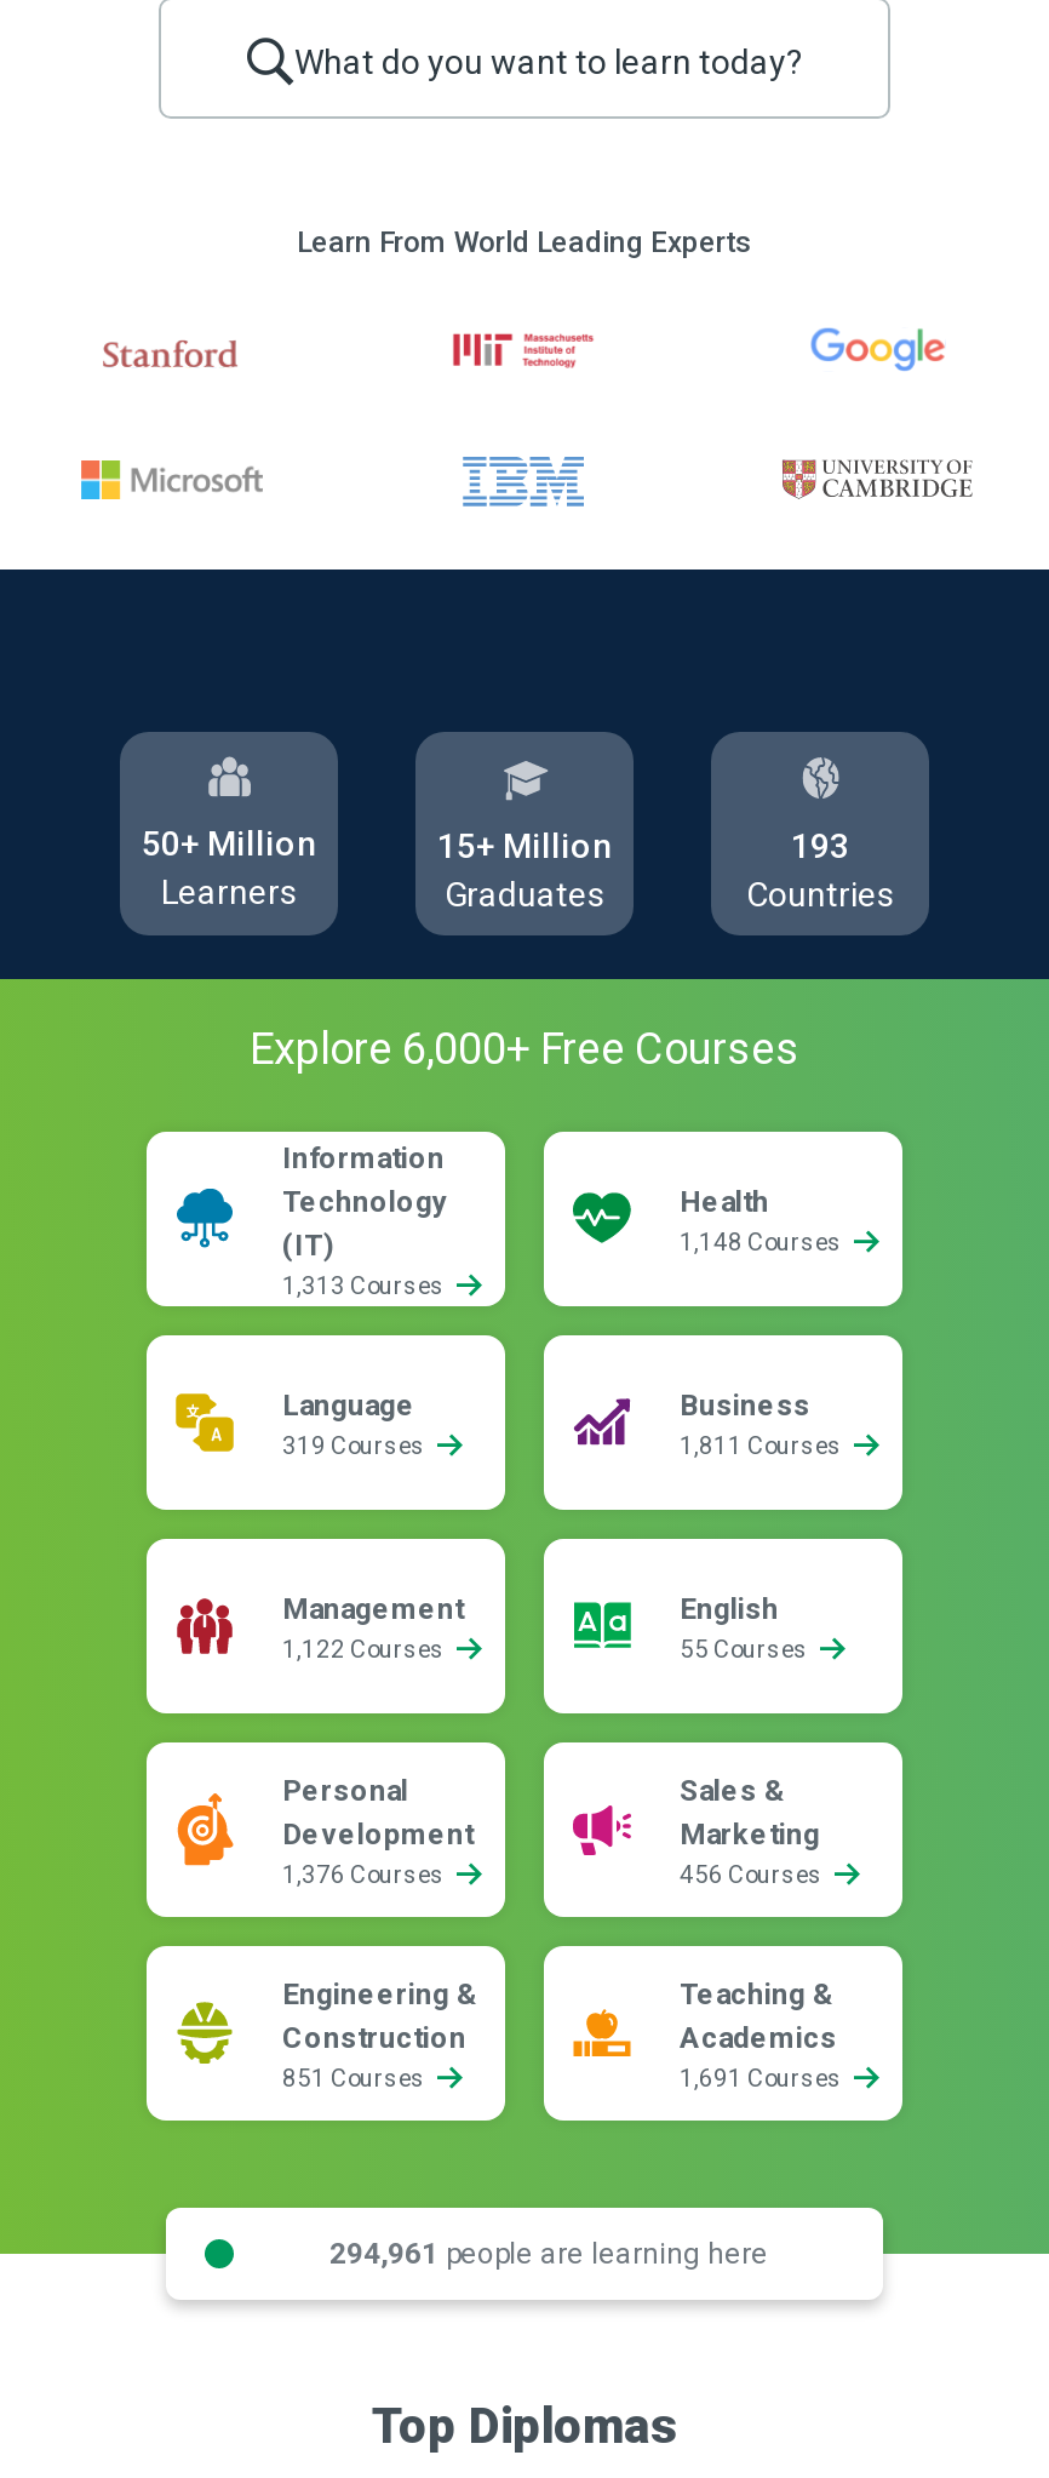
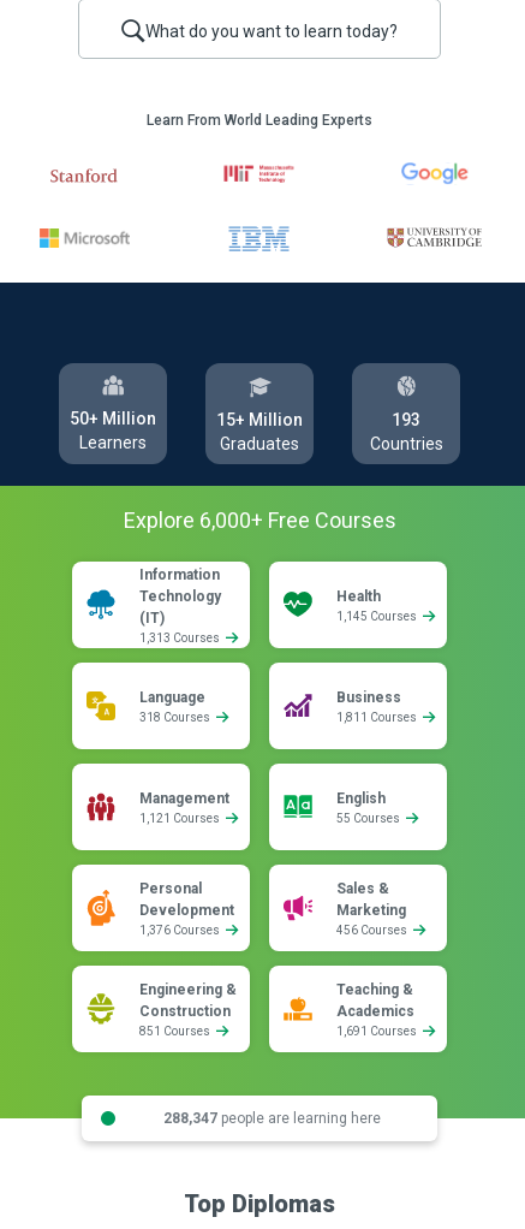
[680,1229,847,1255] 1,148 Courses -> [336,610,419,623] 1,145 Courses
[282,1432,430,1459] 319 Courses -> [139,711,213,724] 318 Courses
[282,1636,449,1663] 1,122 Courses -> [139,812,222,825] 1,121 Courses
[329,2236,768,2270] 294,961 people are learning here -> [163,1109,380,1126] 288,347 people are learning here

